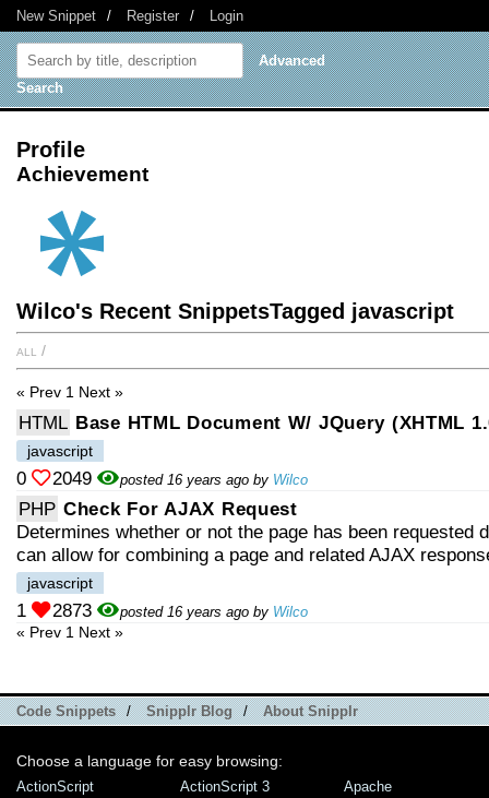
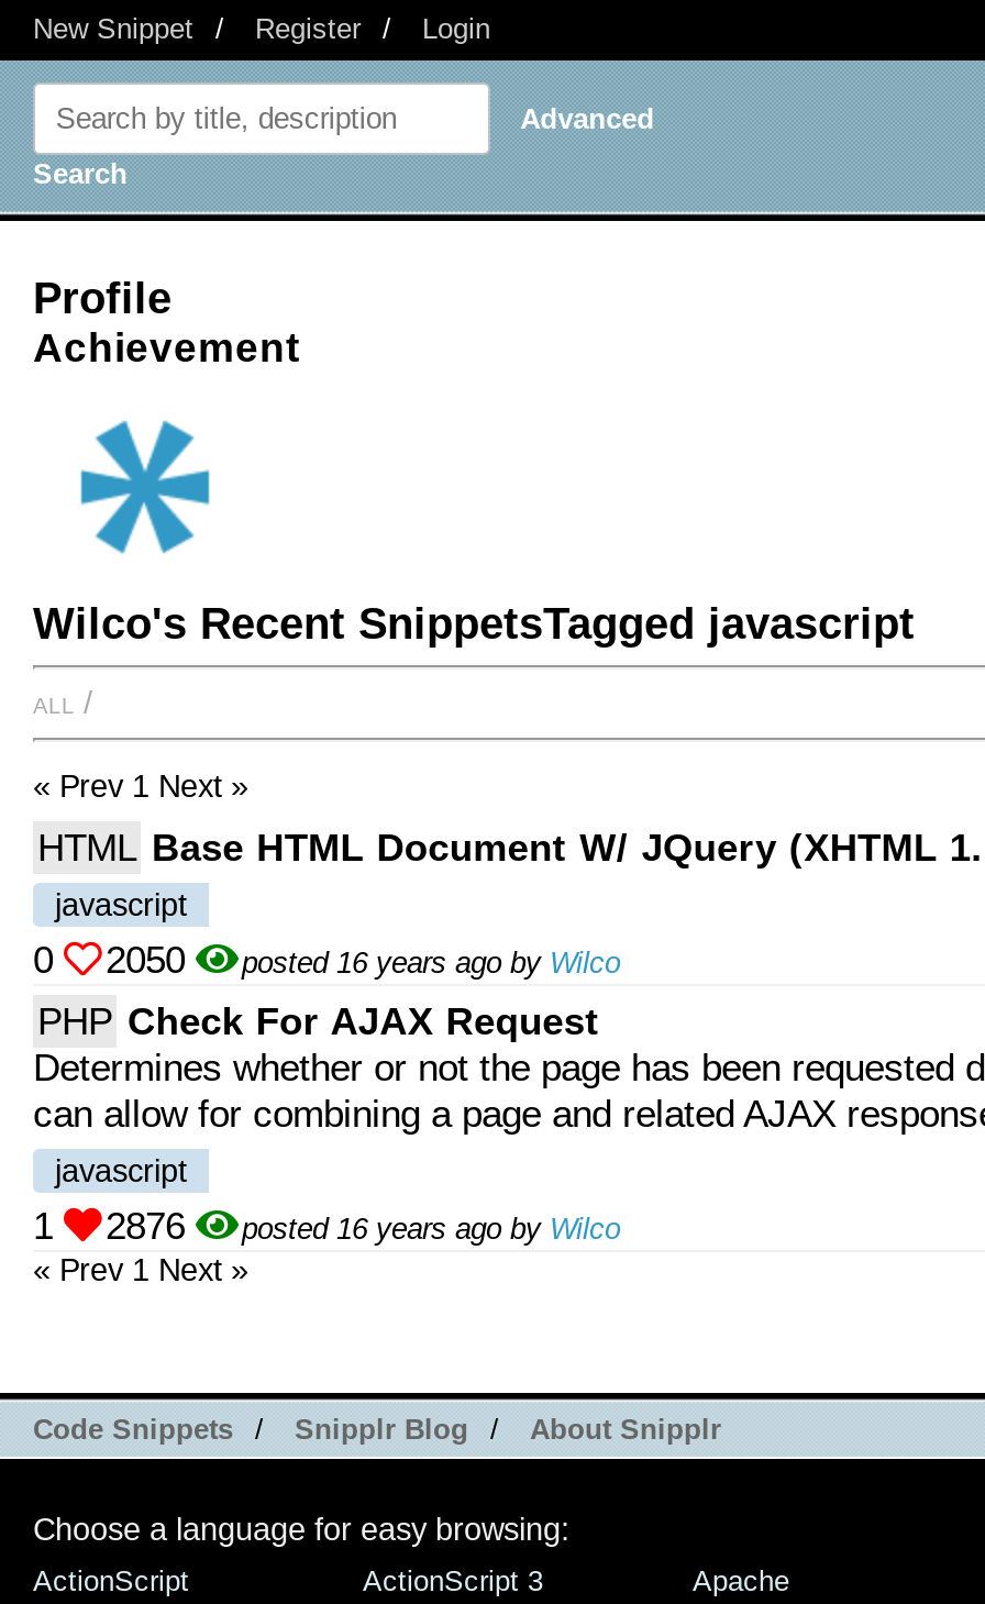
[16,467,308,489] 0 2049 posted 16 years ago by Wilco -> [33,937,620,981] 0 2050 posted 16 years ago by Wilco
[16,599,308,621] 1 2873 posted 16 years ago by Wilco -> [33,1203,620,1247] 1 2876 posted 16 years ago by Wilco

